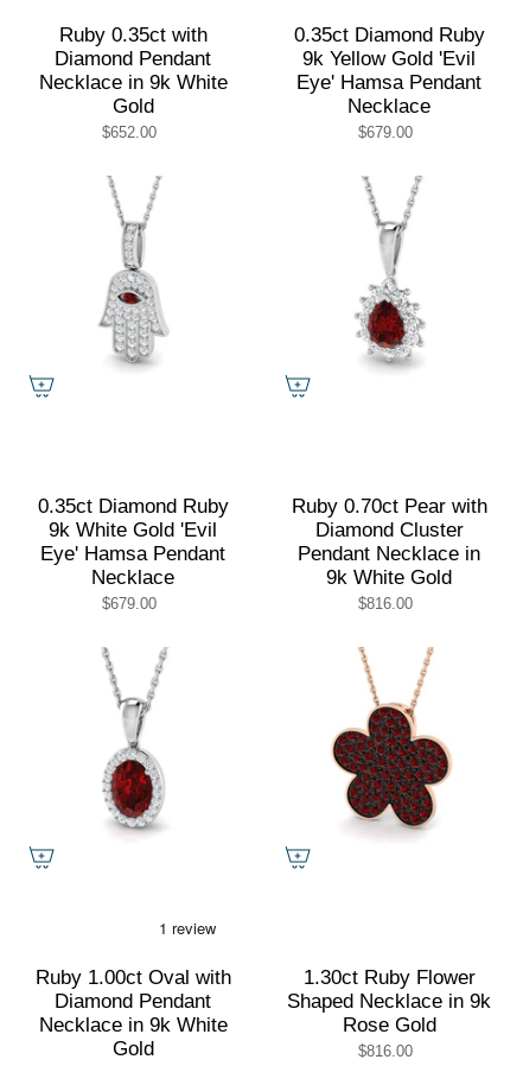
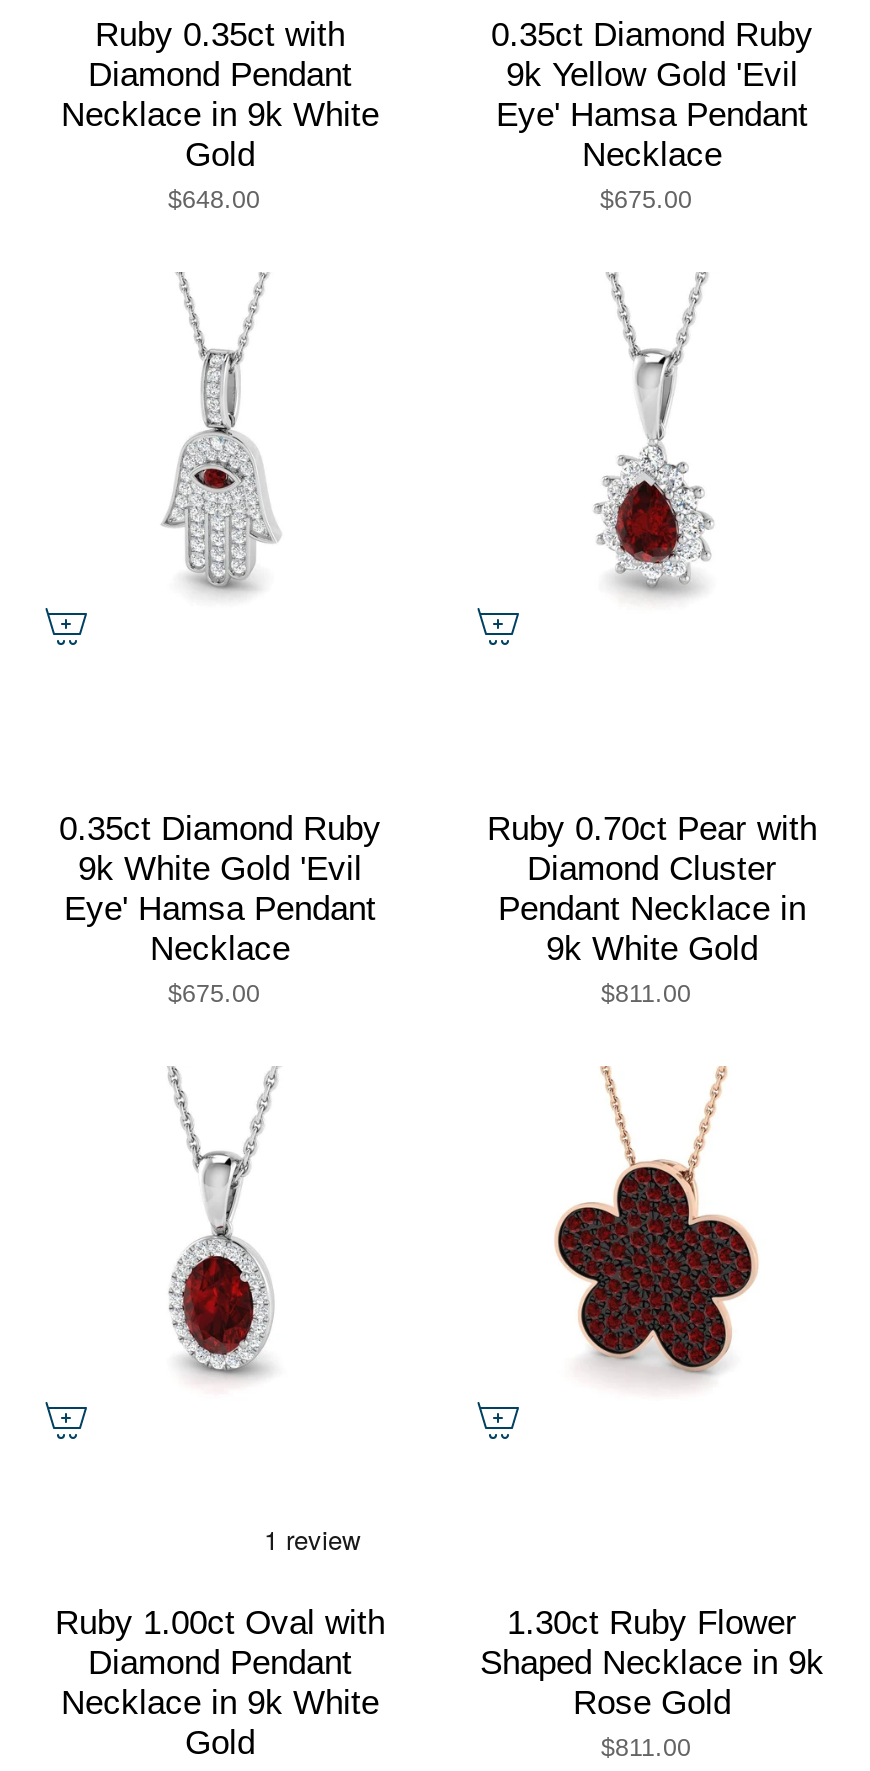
[102,125,157,142] $652.00 -> [168,186,260,214] $648.00
[358,125,413,142] $679.00 -> [600,186,692,214] $675.00
[102,596,157,613] $679.00 -> [168,980,260,1008] $675.00
[358,596,413,613] $816.00 -> [601,980,691,1008] $811.00
[358,1044,413,1060] $816.00 -> [601,1734,691,1762] $811.00

